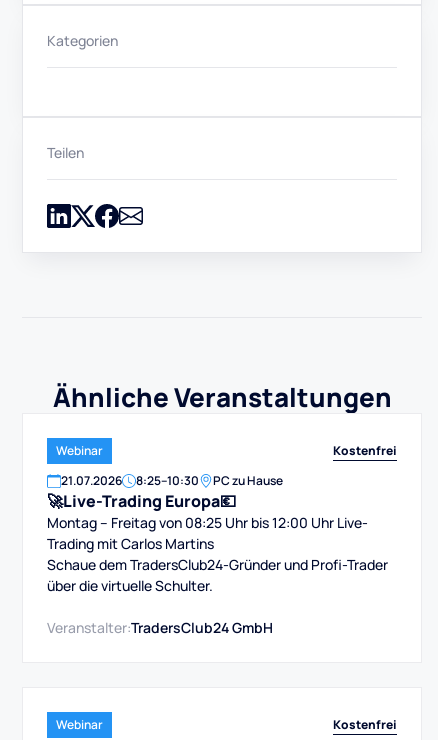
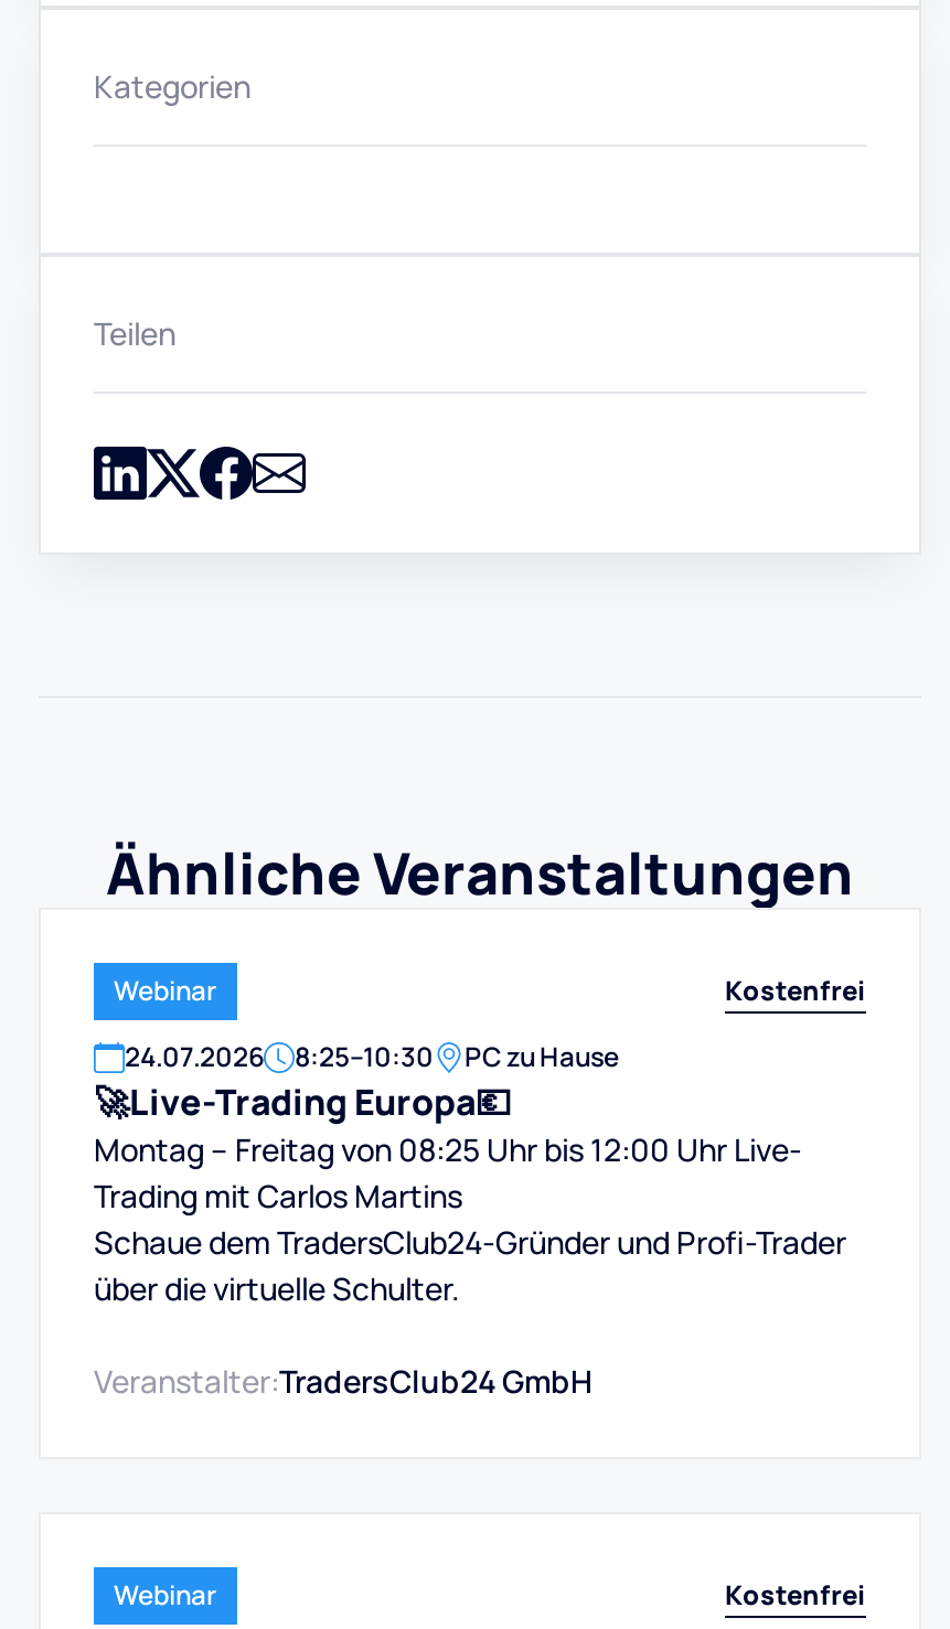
[61,472,283,489] 21.07.2026 8:25–10:30 PC zu Hause -> [125,1038,619,1075] 24.07.2026 8:25–10:30 PC zu Hause

